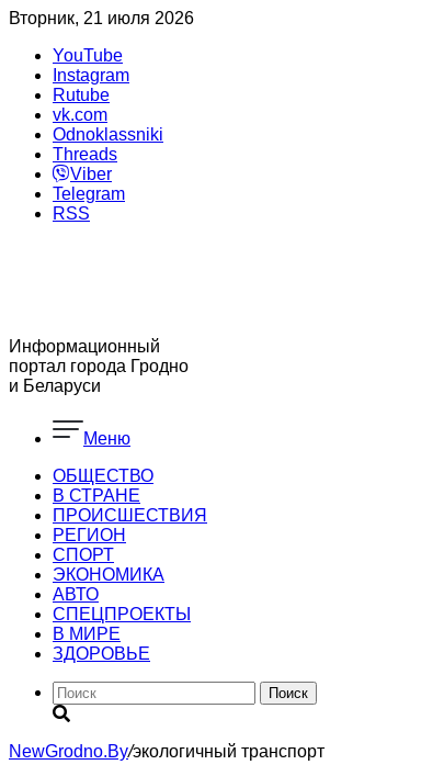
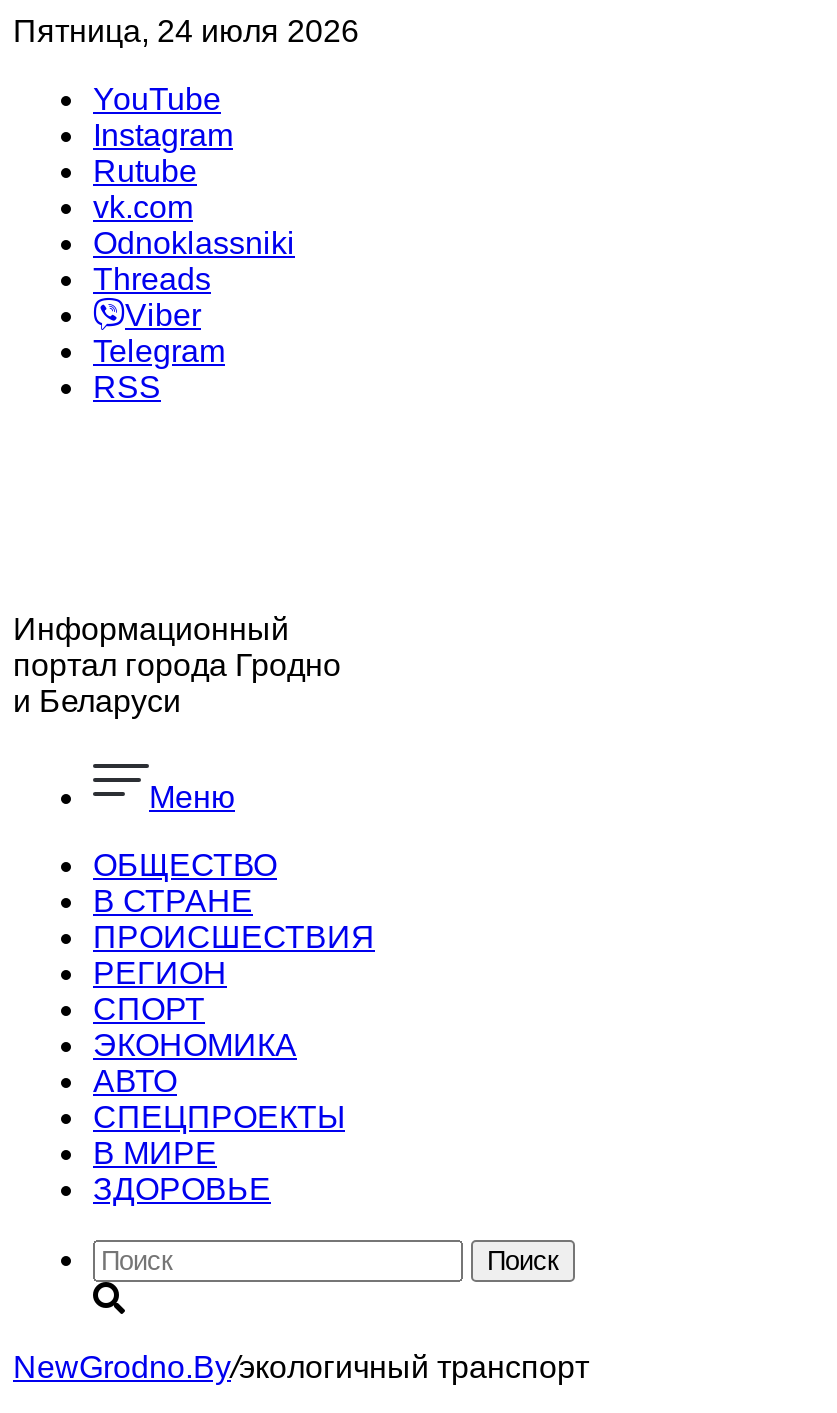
[9,9,194,27] Вторник, 21 июля 2026 -> [13,14,359,48] Пятница, 24 июля 2026

